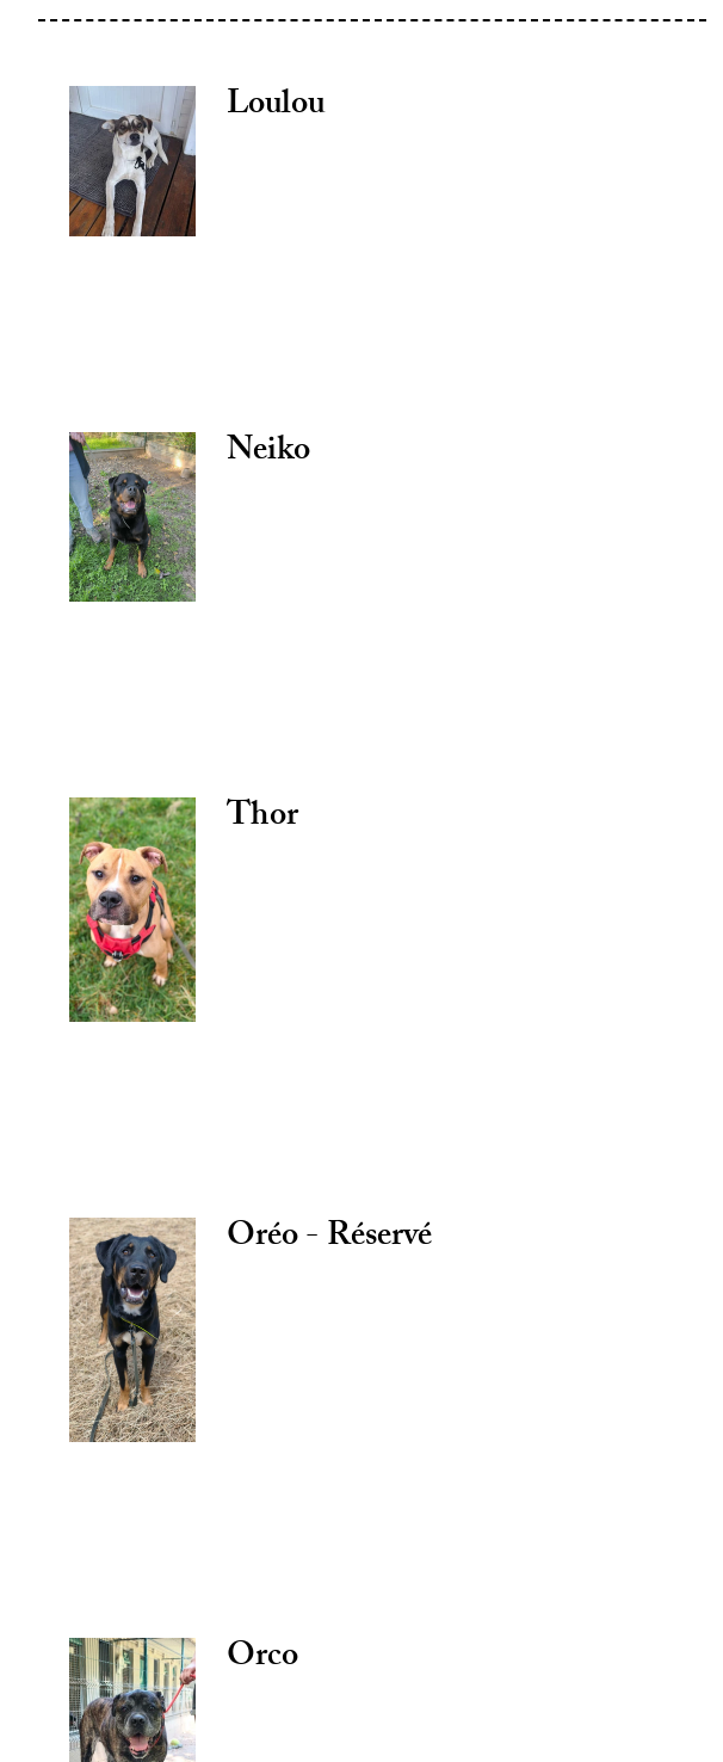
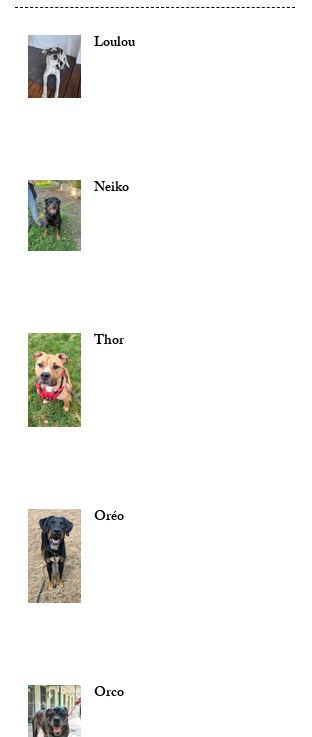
[227,1209,432,1269] Oréo - Réservé -> [94,505,124,530] Oréo

